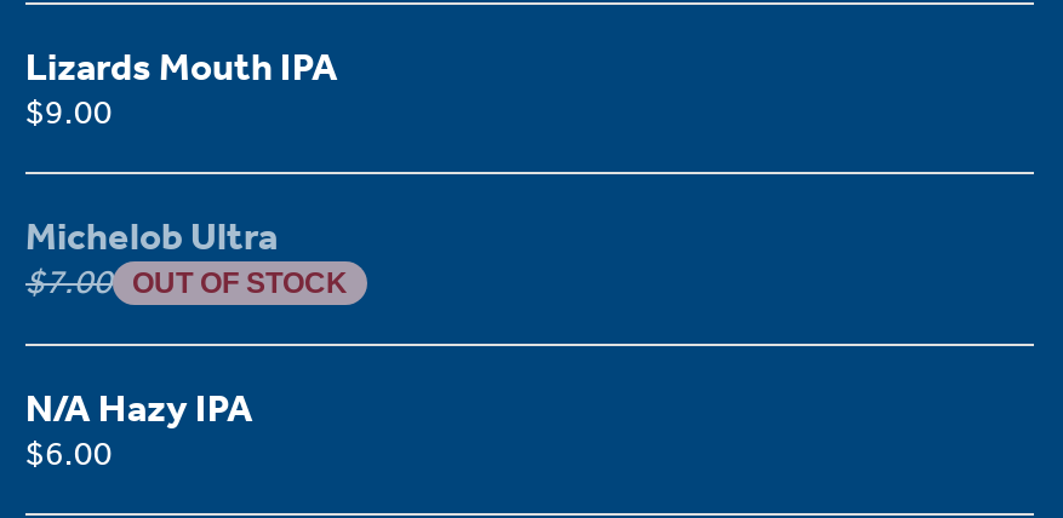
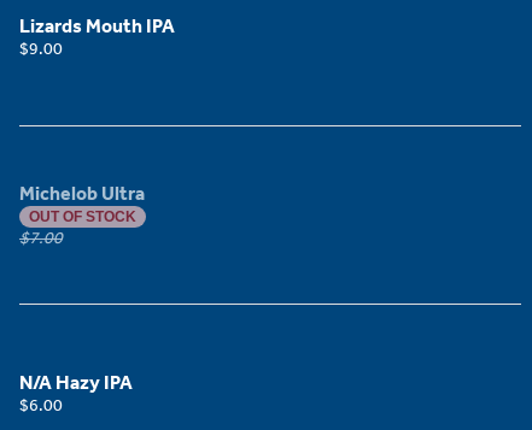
[25,261,348,303] $7.00 OUT OF STOCK -> [19,208,136,248] OUT OF STOCK | $7.00

